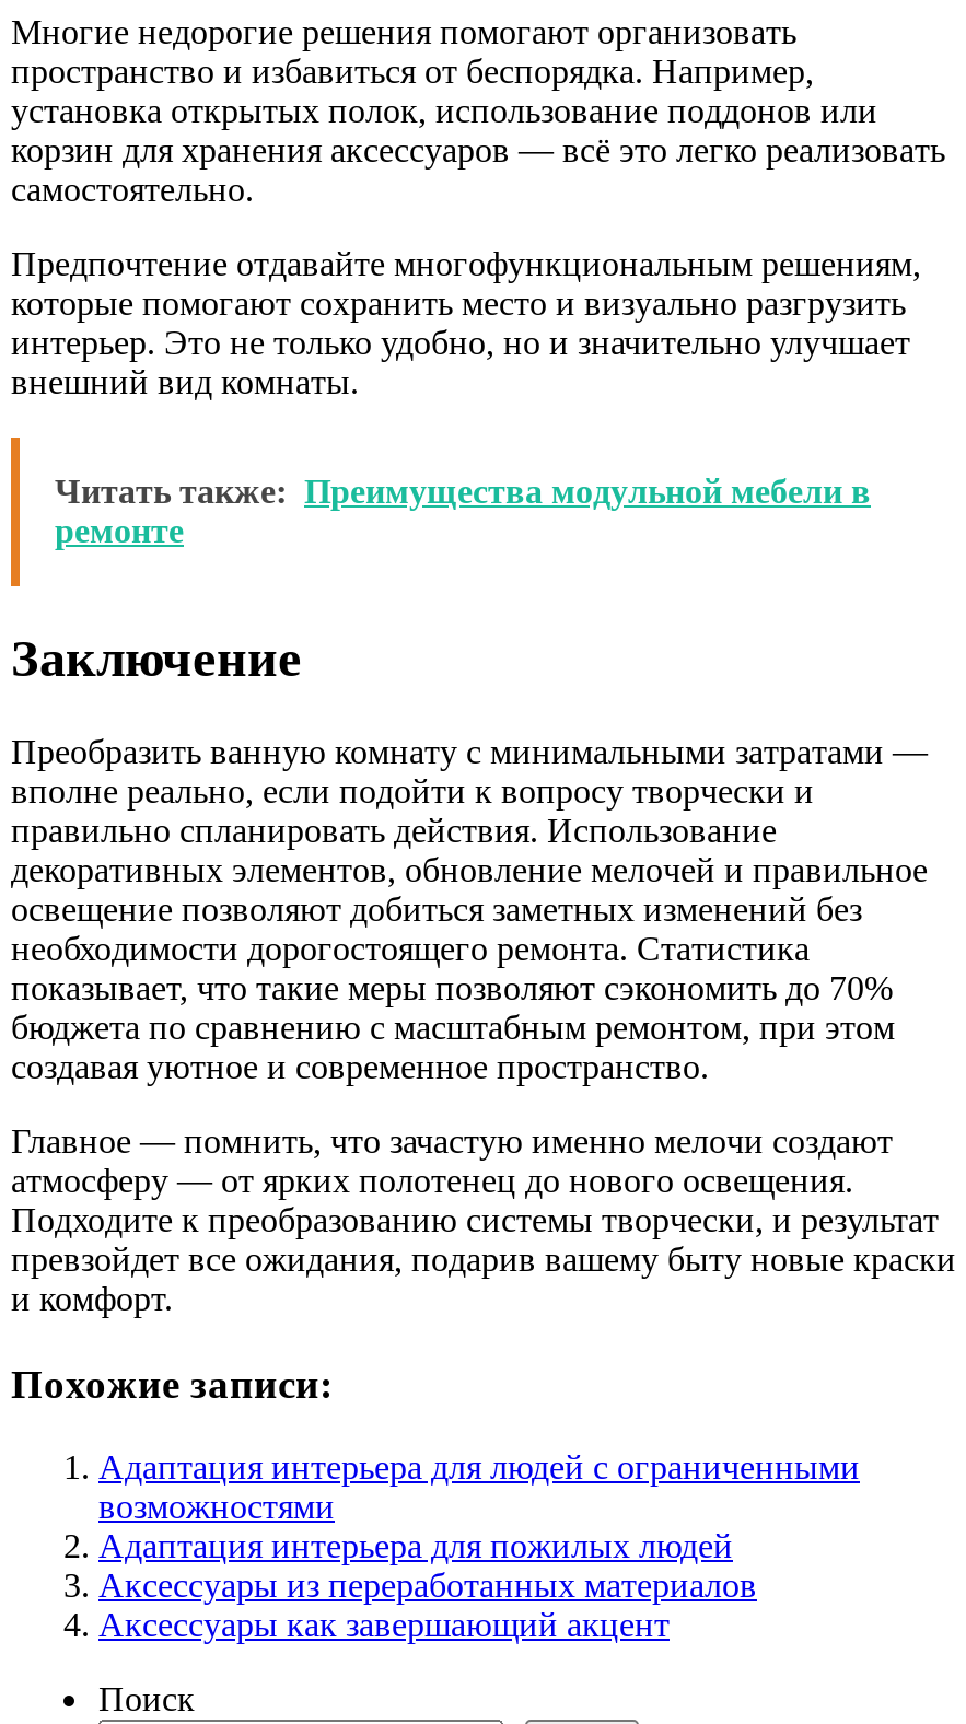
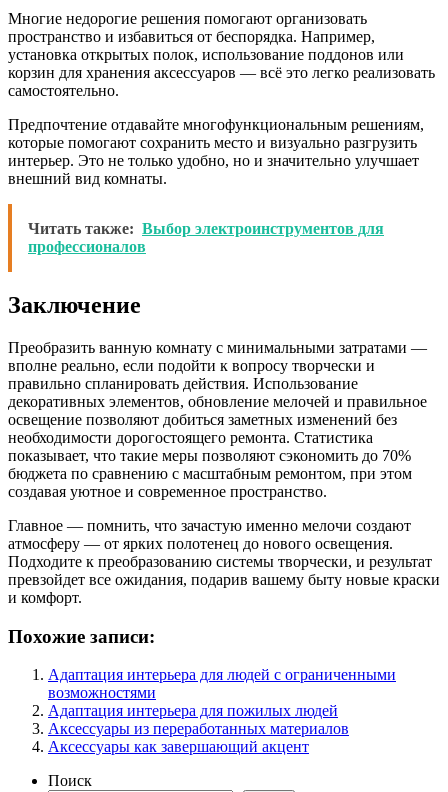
[55,473,871,549] Читать также: Преимущества модульной мебели в | ремонте -> [28,220,384,255] Читать также: Выбор электроинструментов для | профессионалов

